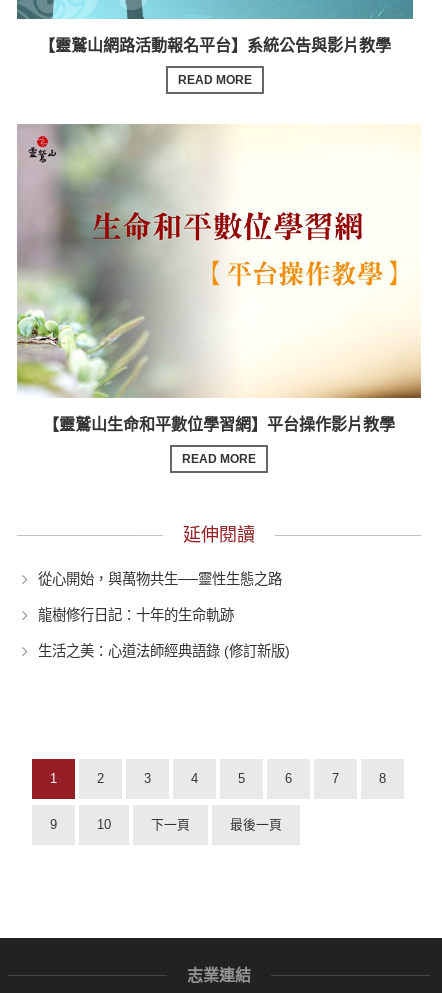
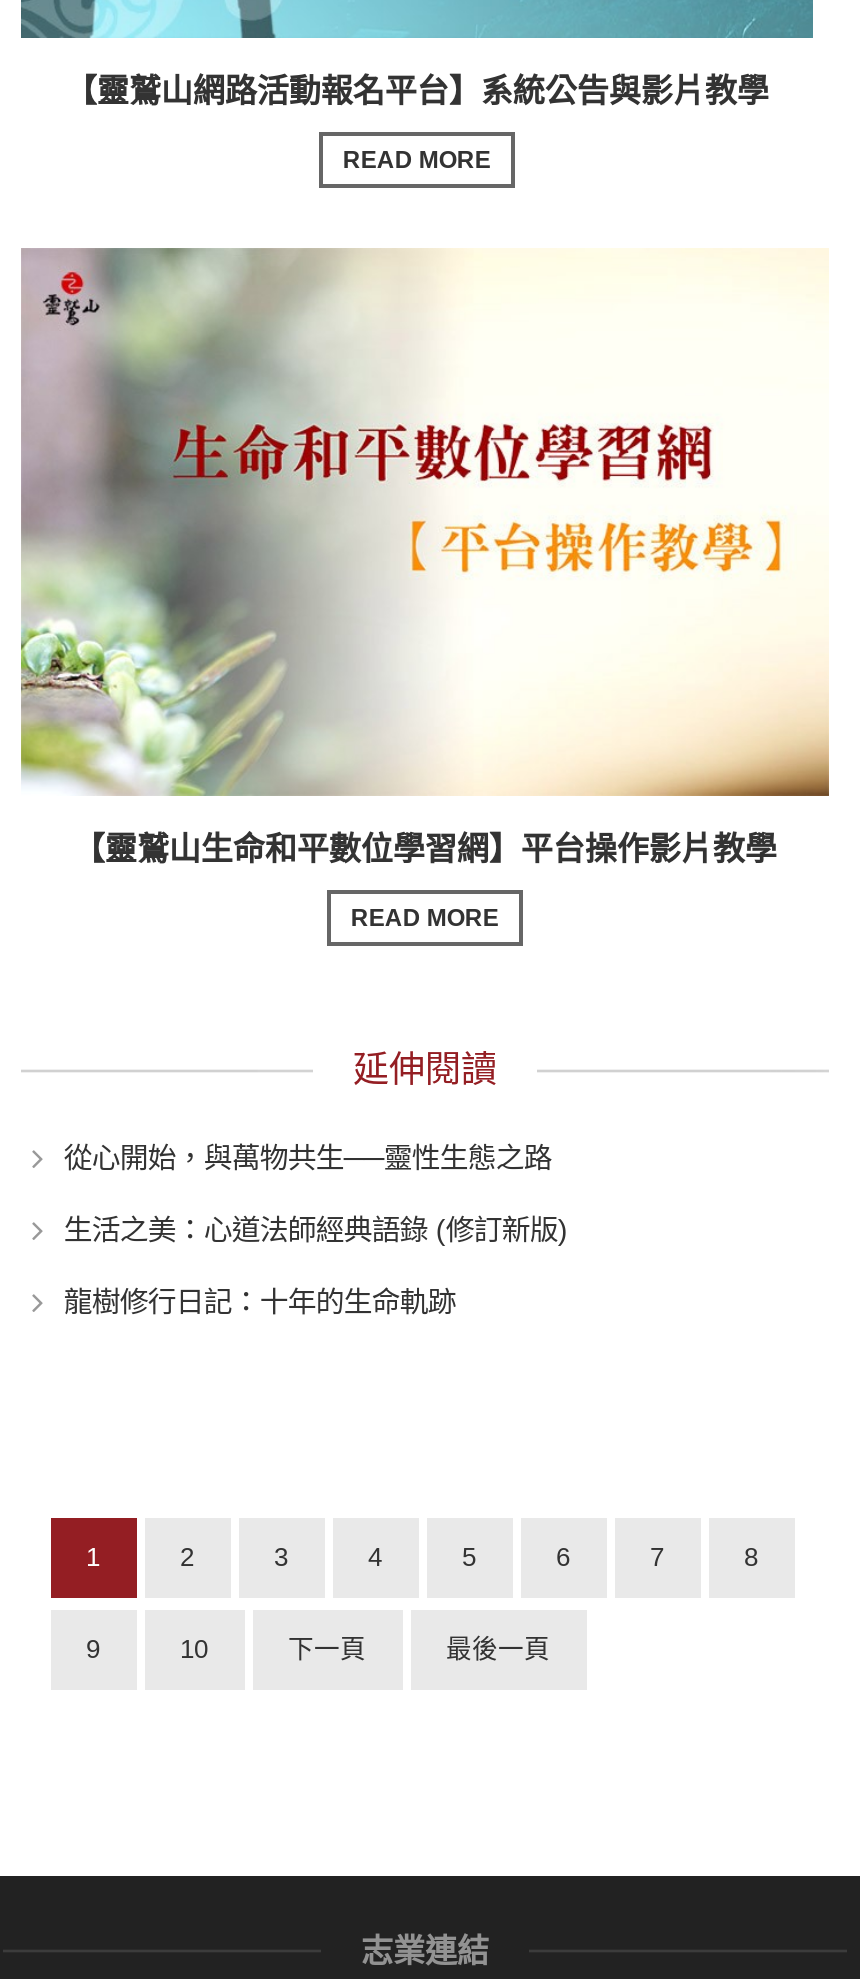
moved [38,606,234,622] -> [64,1285,456,1317]: 龍樹修行日記：十年的生命軌跡
moved [38,642,290,658] -> [64,1213,568,1245]: 生活之美：心道法師經典語錄 (修訂新版)

